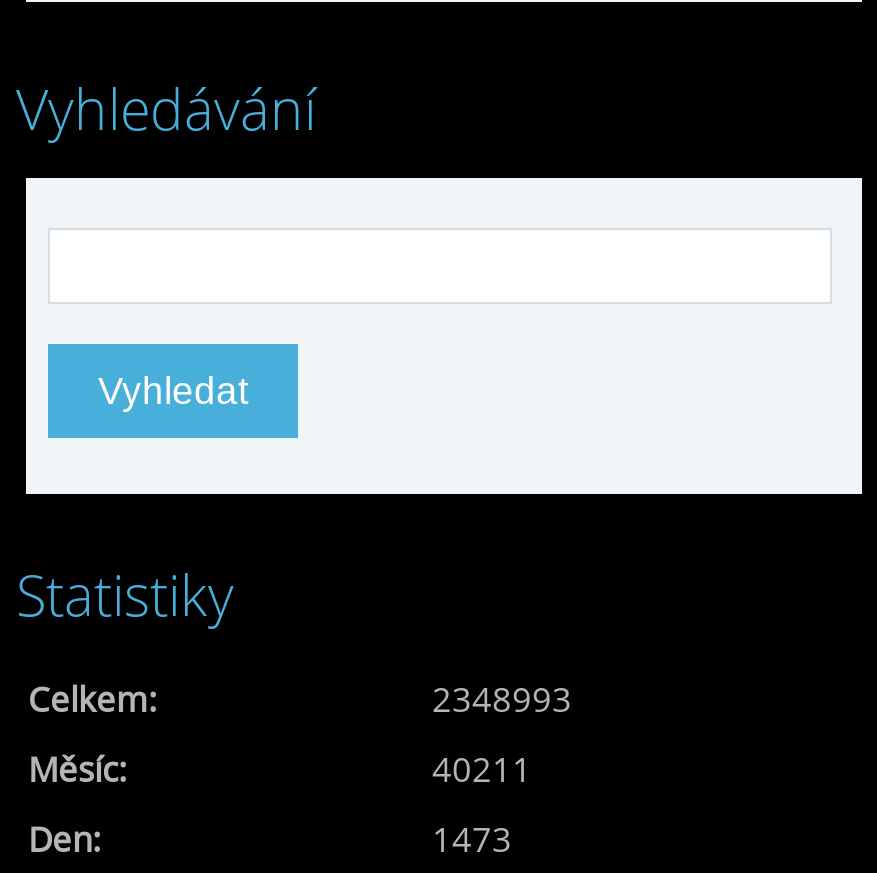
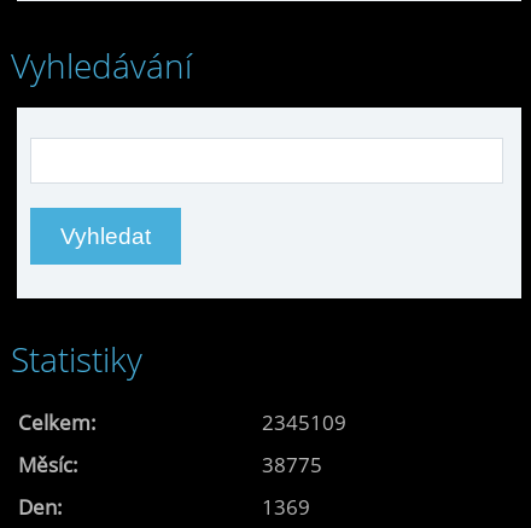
[432,677,572,723] 2348993 -> [262,409,346,437] 2345109
[432,747,532,793] 40211 -> [262,451,322,479] 38775
[432,817,512,863] 1473 -> [262,493,310,521] 1369

